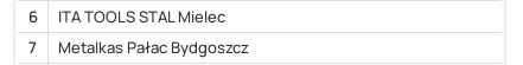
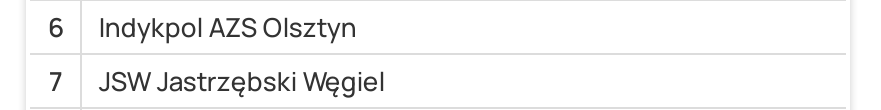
[58,6,226,27] ITA TOOLS STAL Mielec -> [99,10,357,46] Indykpol AZS Olsztyn
[58,37,249,58] Metalkas Pałac Bydgoszcz -> [99,63,385,99] JSW Jastrzębski Węgiel

